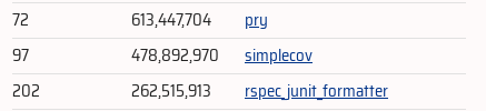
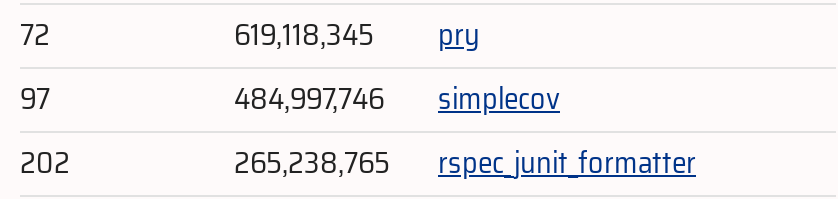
[131,7,268,33] 613,447,704 pry -> [234,11,480,59] 619,118,345 pry
[131,42,313,69] 478,892,970 simplecov -> [234,75,560,123] 484,997,746 simplecov
[131,78,388,104] 262,515,913 rspec_junit_formatter -> [234,139,696,187] 265,238,765 rspec_junit_formatter

